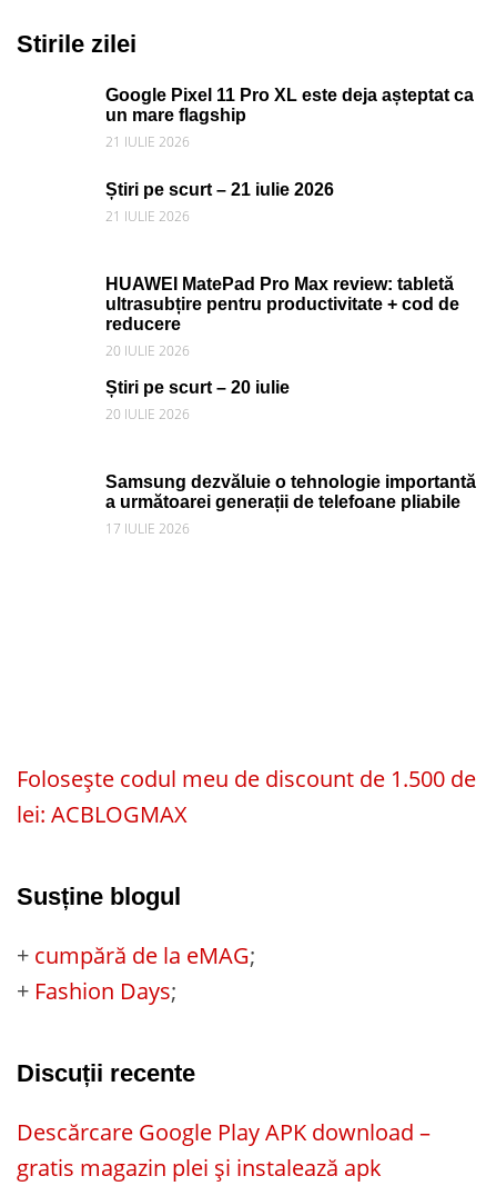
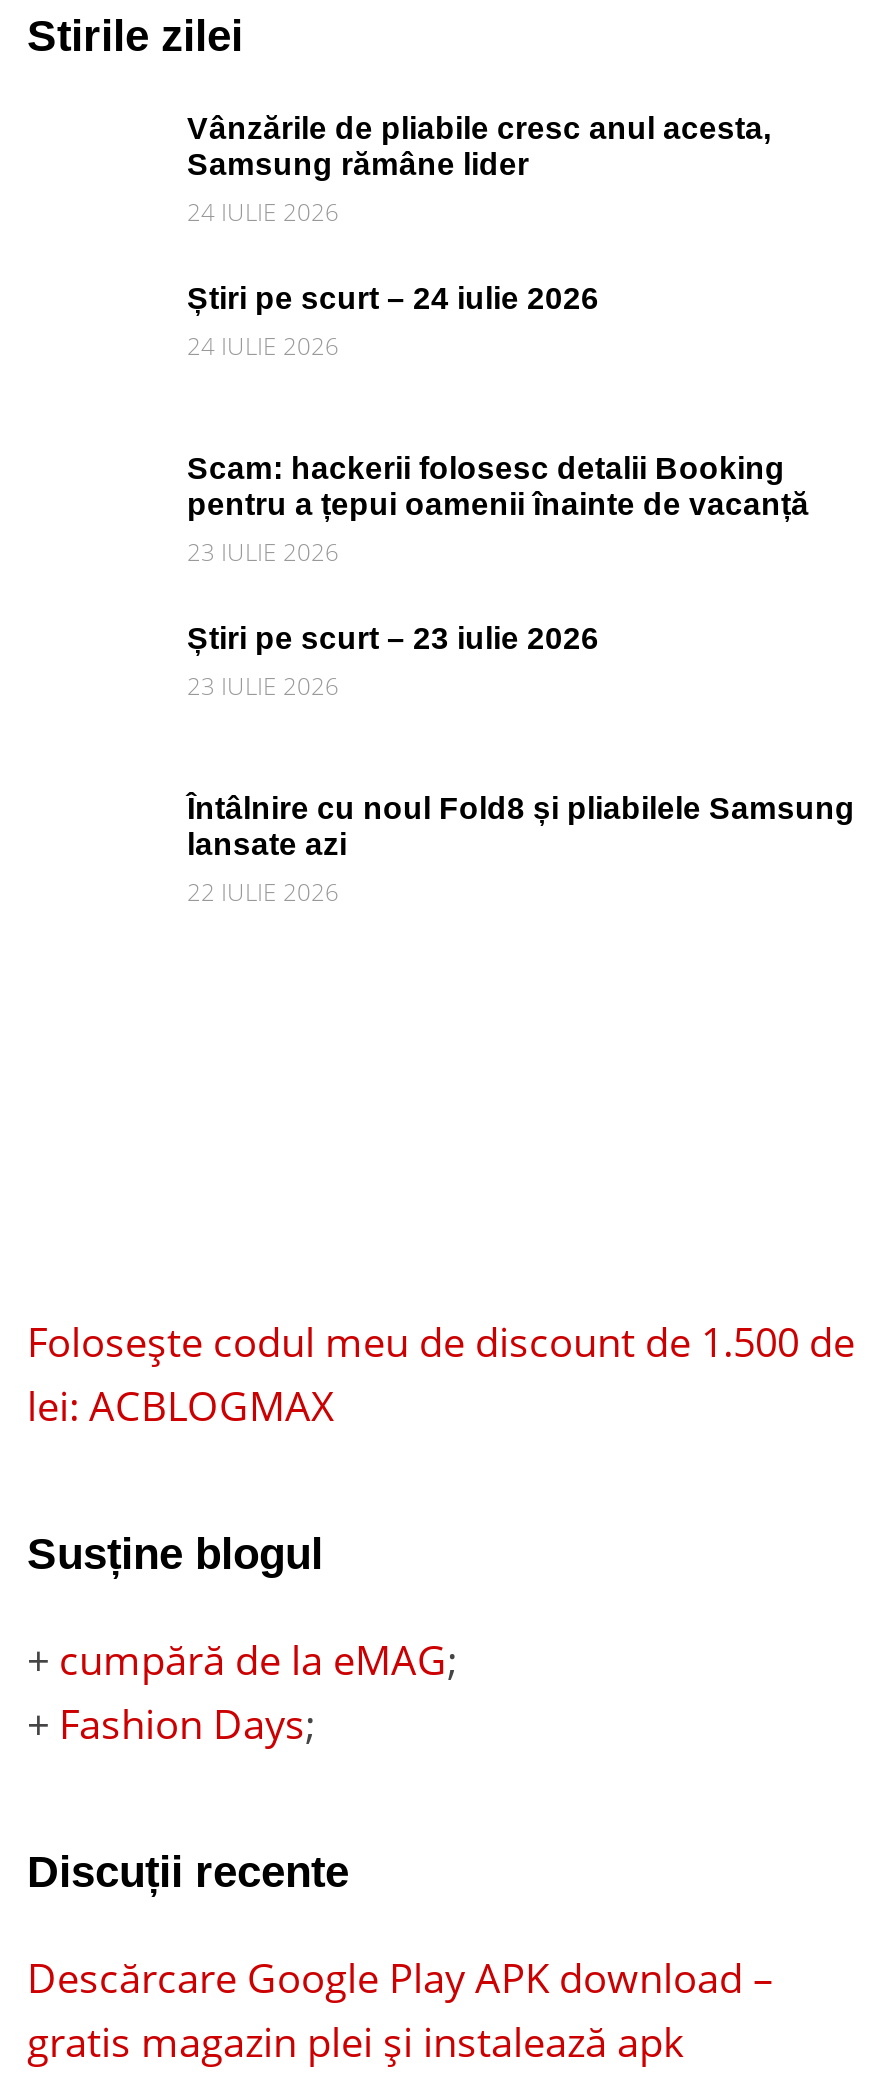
[105,85,474,151] Google Pixel 11 Pro XL este deja așteptat ca | un mare flagship | 21 IULIE 2026 -> [187,111,771,229] Vânzările de pliabile cresc anul acesta, | Samsung rămâne lider | 24 IULIE 2026
[105,180,334,225] Știri pe scurt – 21 iulie 2026 | 21 IULIE 2026 -> [187,281,599,363] Știri pe scurt – 24 iulie 2026 | 24 IULIE 2026
[105,274,459,360] HUAWEI MatePad Pro Max review: tabletă | ultrasubțire pentru productivitate + cod de | reducere | 20 IULIE 2026 -> [187,451,809,569] Scam: hackerii folosesc detalii Booking | pentru a țepui oamenii înainte de vacanță | 23 IULIE 2026
[105,378,290,423] Știri pe scurt – 20 iulie | 20 IULIE 2026 -> [187,621,599,703] Știri pe scurt – 23 iulie 2026 | 23 IULIE 2026
[105,472,476,538] Samsung dezvăluie o tehnologie importantă | a următoarei generații de telefoane pliabile | 17 IULIE 2026 -> [187,791,855,909] Întâlnire cu noul Fold8 și pliabilele Samsung | lansate azi | 22 IULIE 2026

